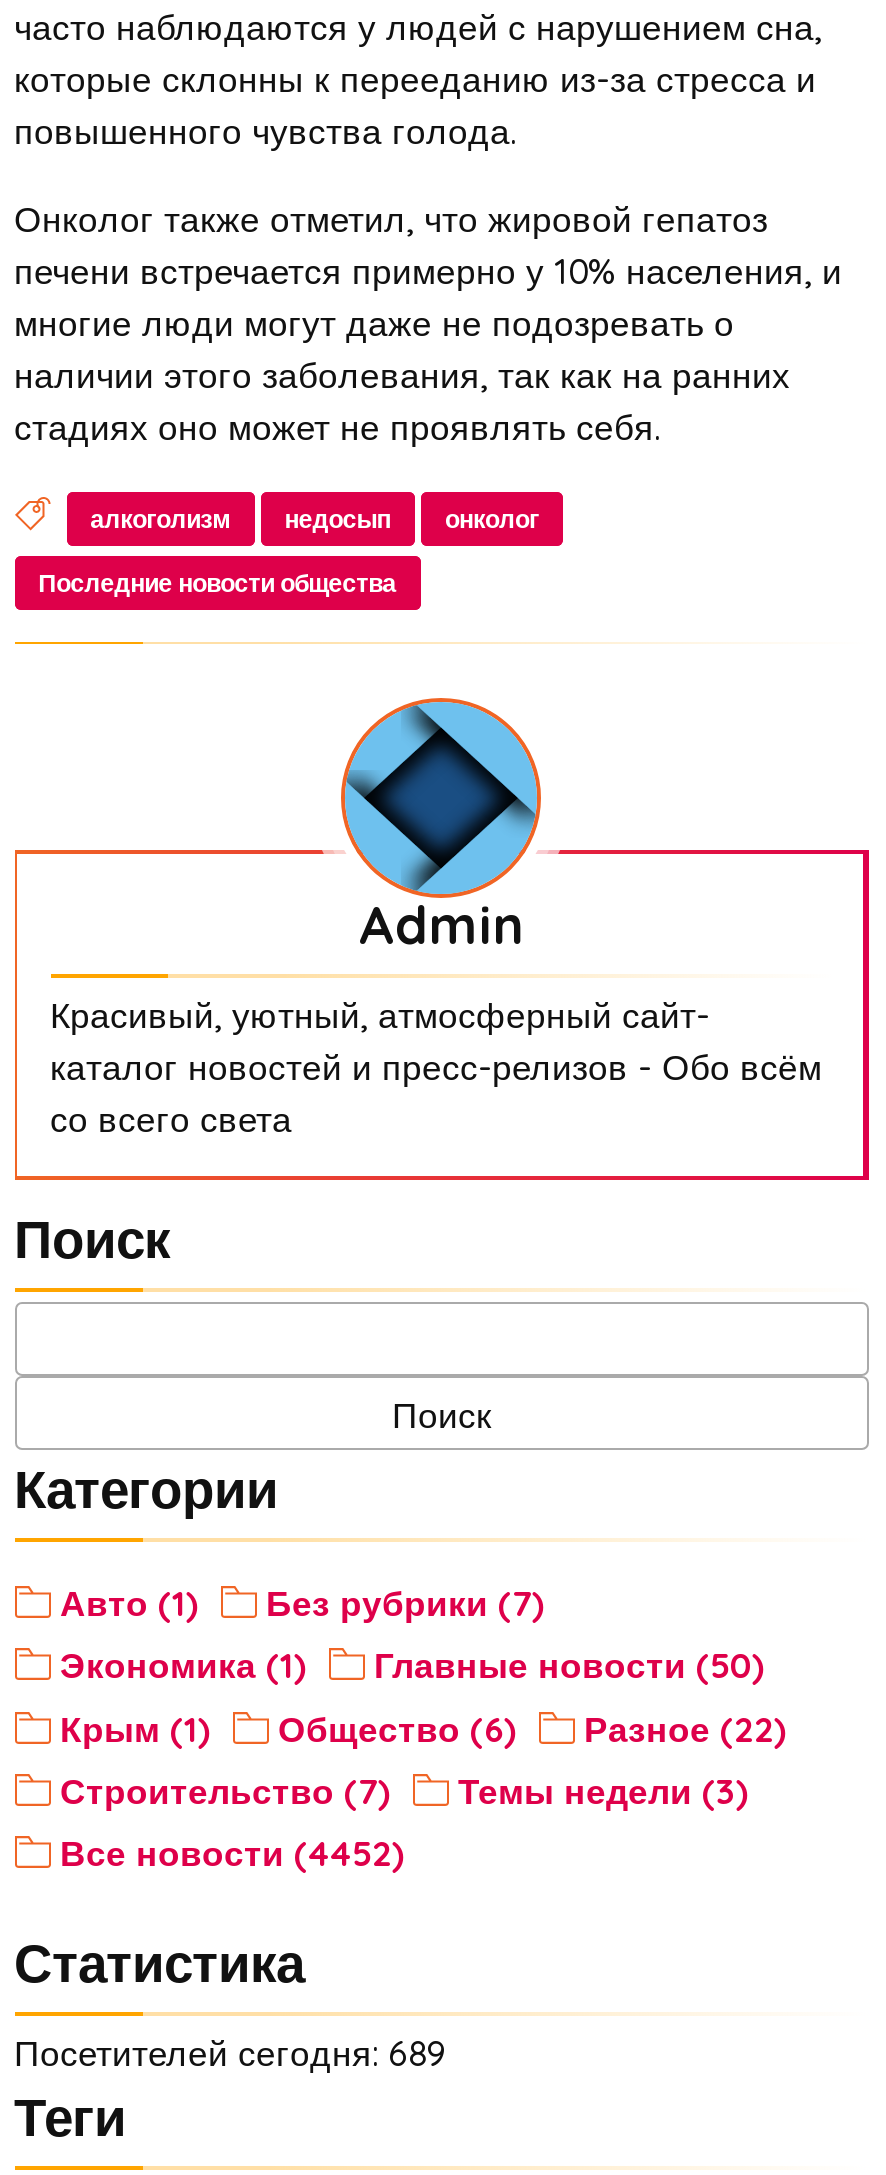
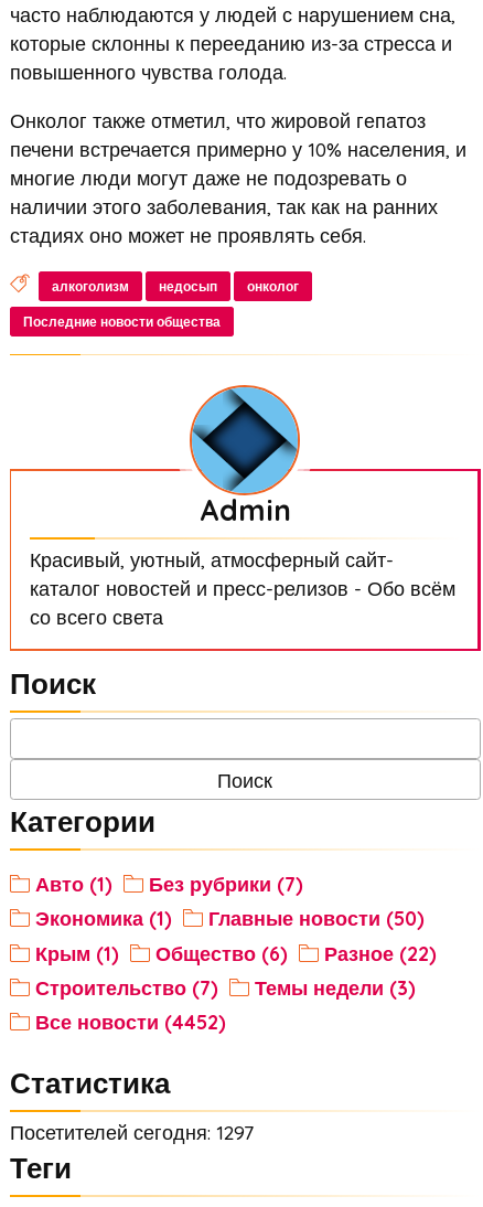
[14,2030,446,2074] Посетителей сегодня: 689 -> [9,1120,253,1144] Посетителей сегодня: 1297

